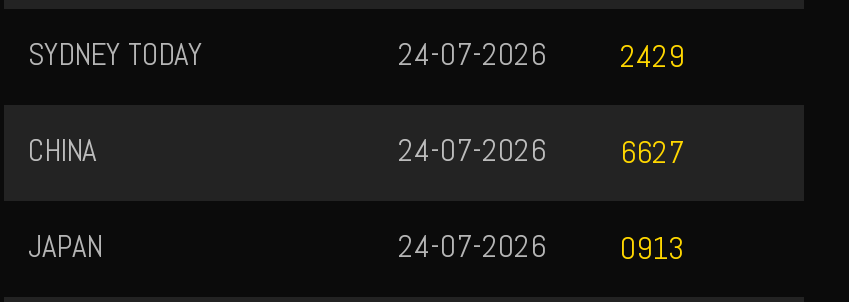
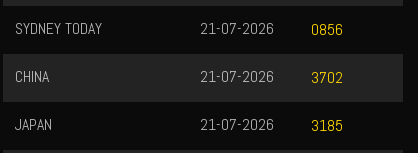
[398,35,546,75] 24-07-2026 -> [200,19,274,39] 21-07-2026
[620,36,684,76] 2429 -> [311,20,343,40] 0856
[398,131,546,171] 24-07-2026 -> [200,67,274,87] 21-07-2026
[620,132,684,172] 6627 -> [311,68,343,88] 3702
[398,227,546,267] 24-07-2026 -> [200,115,274,135] 21-07-2026
[620,228,684,268] 0913 -> [311,116,343,136] 3185

